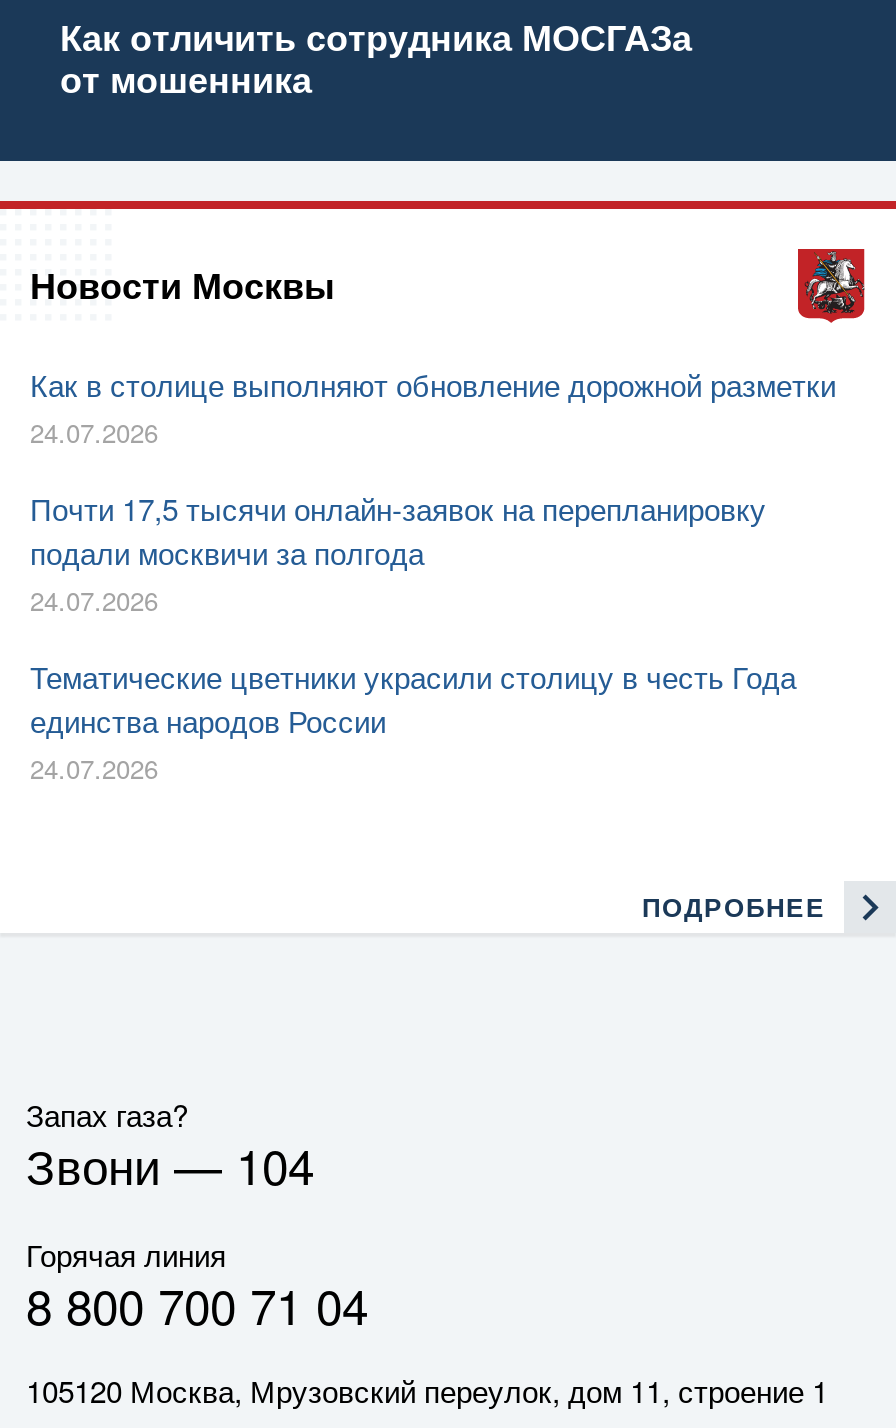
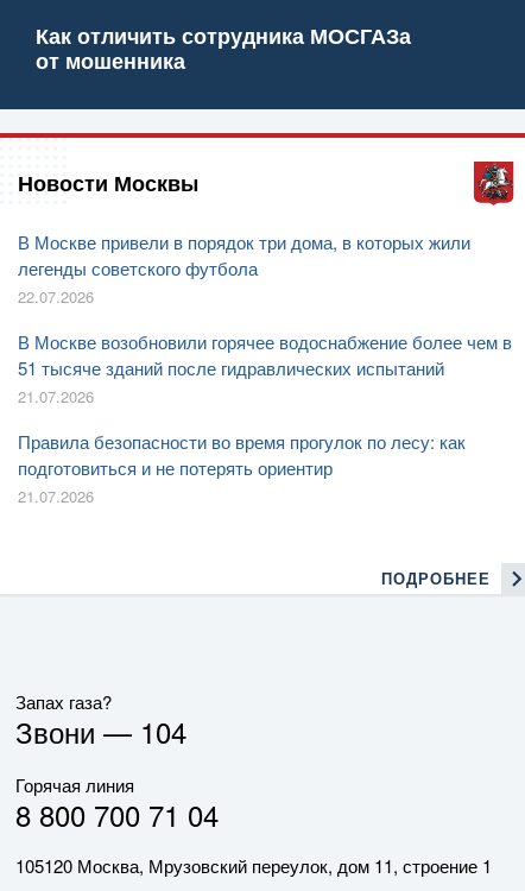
[30,363,836,451] Как в столице выполняют обновление дорожной разметки | 24.07.2026 -> [18,229,470,308] В Москве привели в порядок три дома, в которых жили | легенды советского футбола | 22.07.2026
[30,487,766,619] Почти 17,5 тысячи онлайн-заявок на перепланировку | подали москвичи за полгода | 24.07.2026 -> [18,329,512,407] В Москве возобновили горячее водоснабжение более чем в | 51 тысяче зданий после гидравлических испытаний | 21.07.2026
[30,655,796,787] Тематические цветники украсили столицу в честь Года | единства народов России | 24.07.2026 -> [18,429,466,507] Правила безопасности во время прогулок по лесу: как | подготовиться и не потерять ориентир | 21.07.2026

